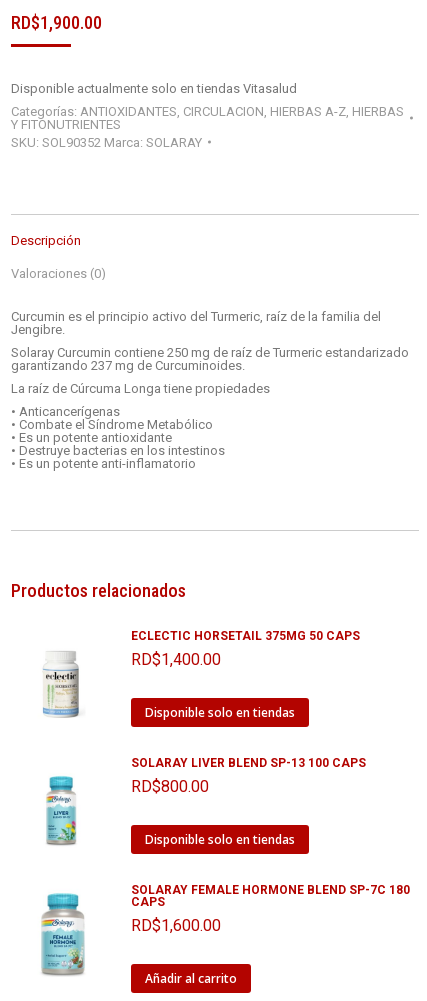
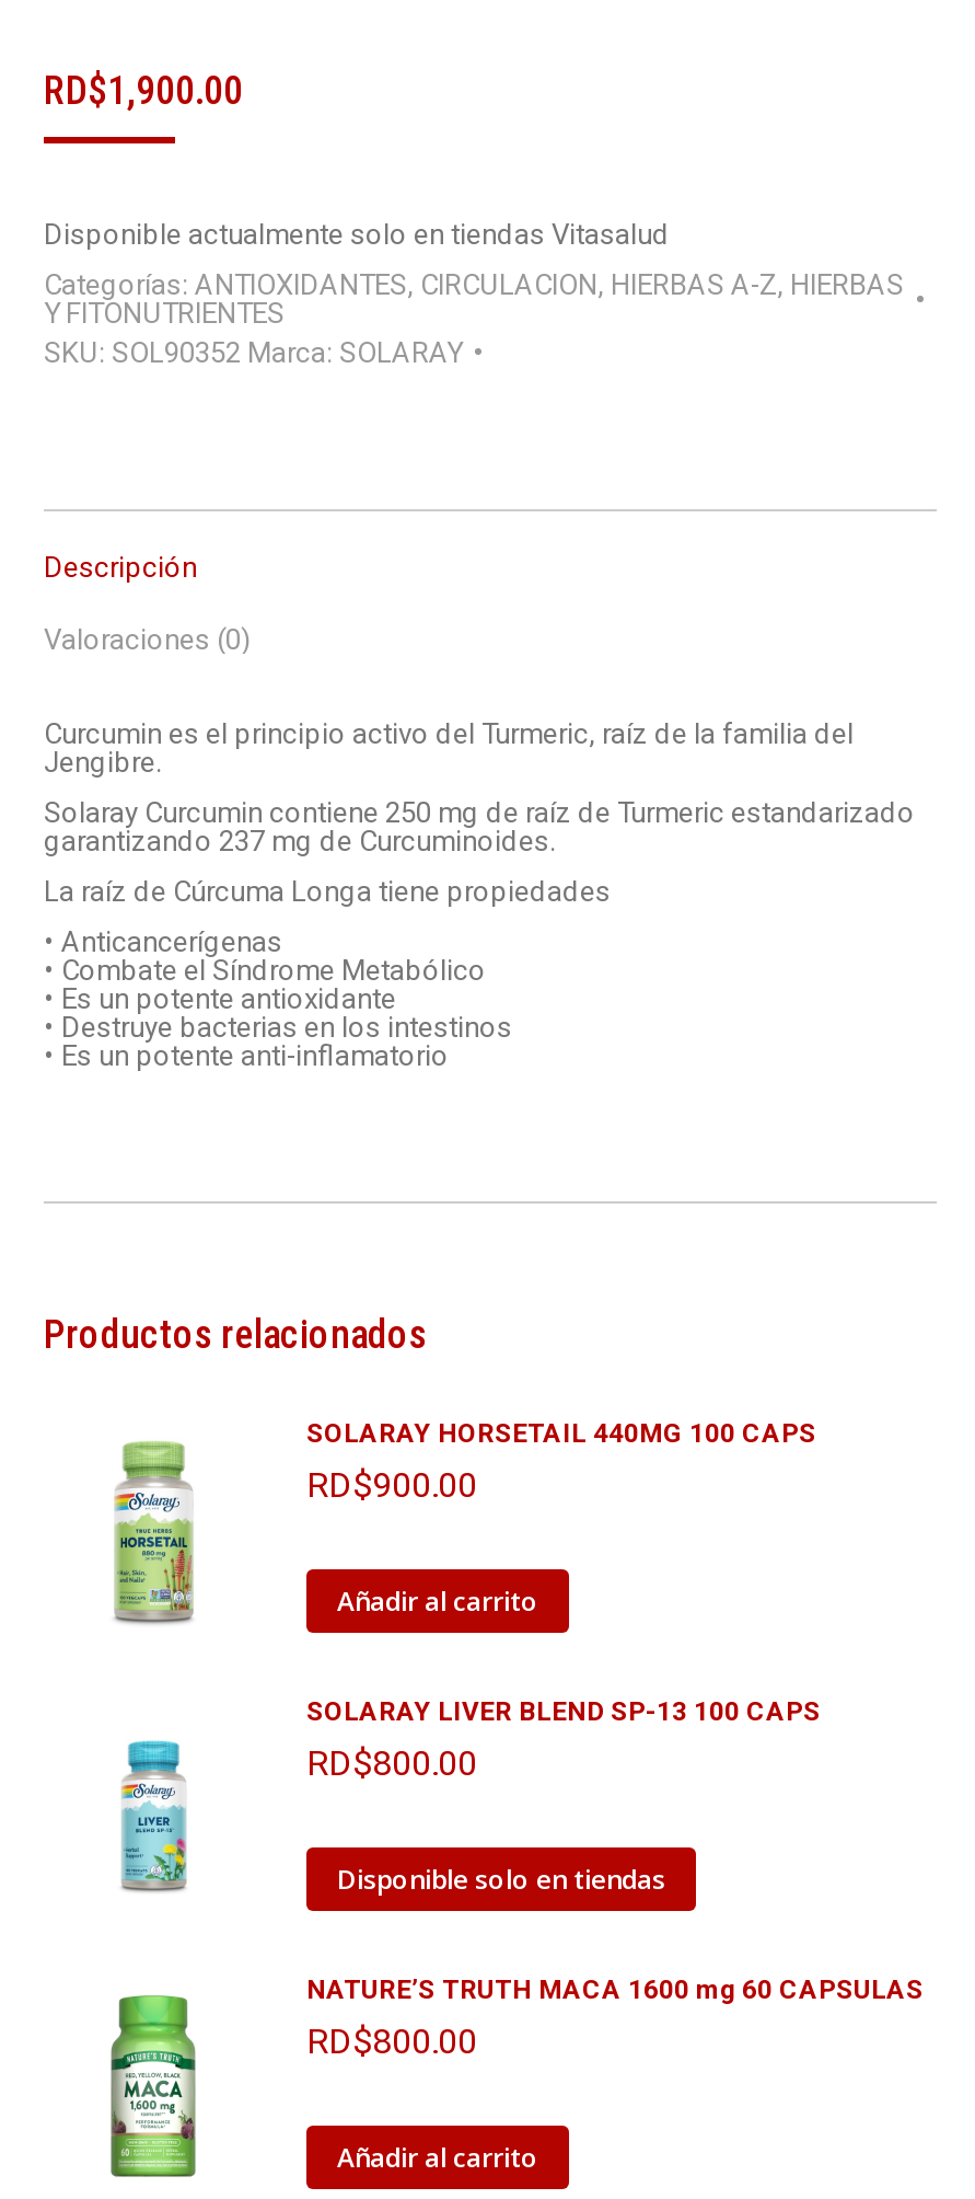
[131,628,360,668] ECLECTIC HORSETAIL 375MG 50 CAPS | RD$1,400.00 -> [306,1417,816,1505] SOLARAY HORSETAIL 440MG 100 CAPS | RD$900.00
[43,640,79,723] [image] -> [114,1440,193,1626] [image]
[145,703,295,720] Disponible solo en tiendas -> [337,1581,538,1619] Añadir al carrito
[131,882,410,934] SOLARAY FEMALE HORMONE BLEND SP-7C 180 | CAPS | RD$1,600.00 -> [306,1973,924,2061] NATURE’S TRUTH MACA 1600 mg 60 CAPSULAS | RD$800.00
[41,893,85,987] [image] -> [109,1994,204,2178] [image]

